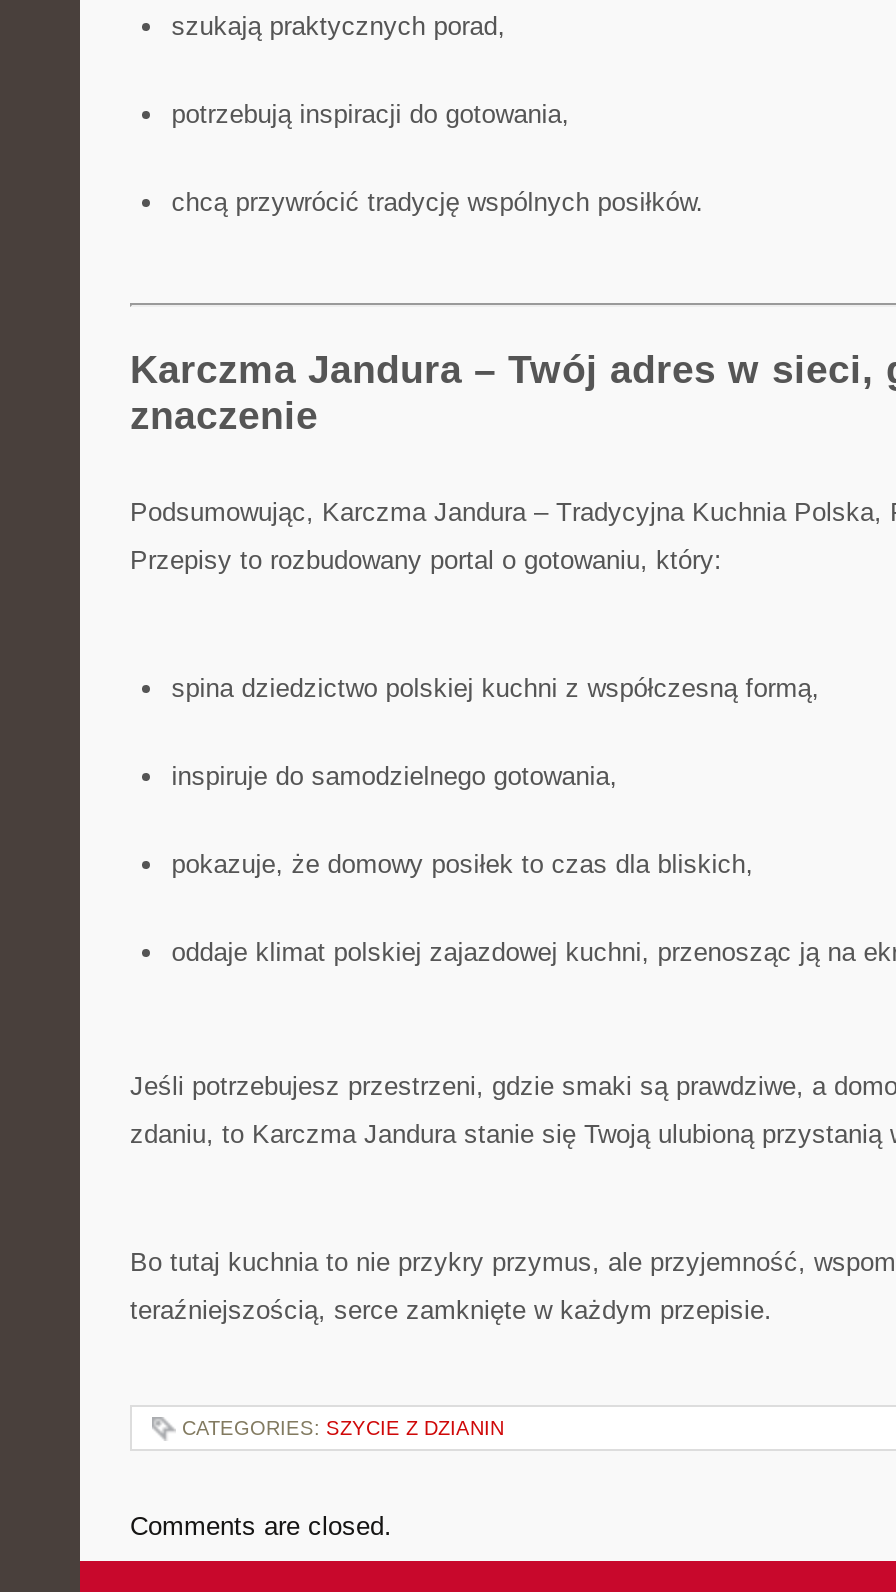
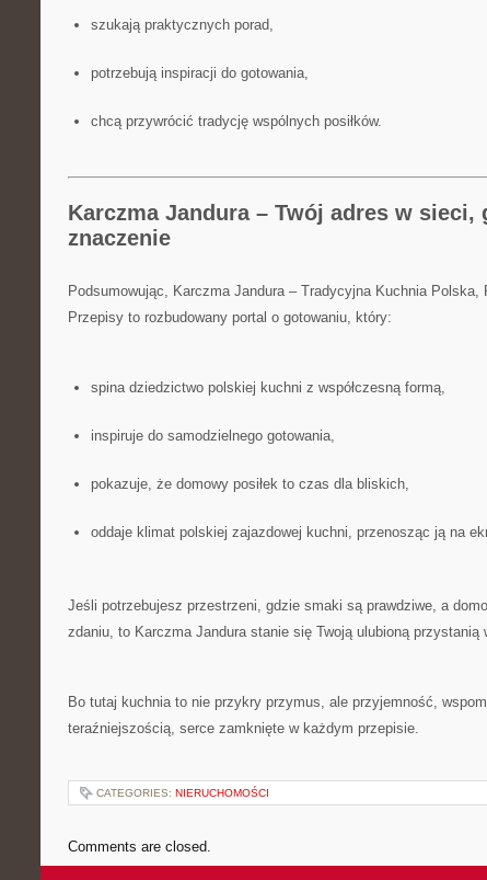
[182,1417,504,1439] CATEGORIES: SZYCIE Z DZIANIN -> [96,787,269,799] CATEGORIES: NIERUCHOMOŚCI

